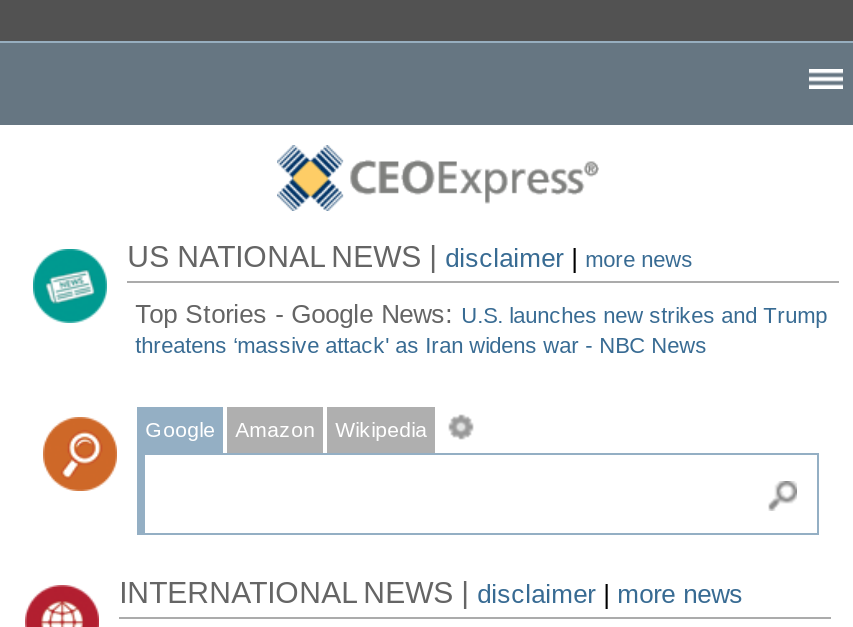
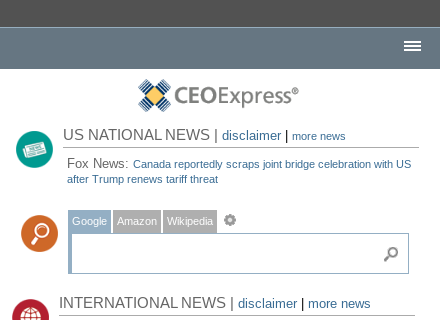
[135,299,827,357] Top Stories - Google News: U.S. launches new strikes and Trump | threatens ‘massive attack' as Iran widens war - NBC News -> [67,156,411,185] Fox News: Canada reportedly scraps joint bridge celebration with US | after Trump renews tariff threat

